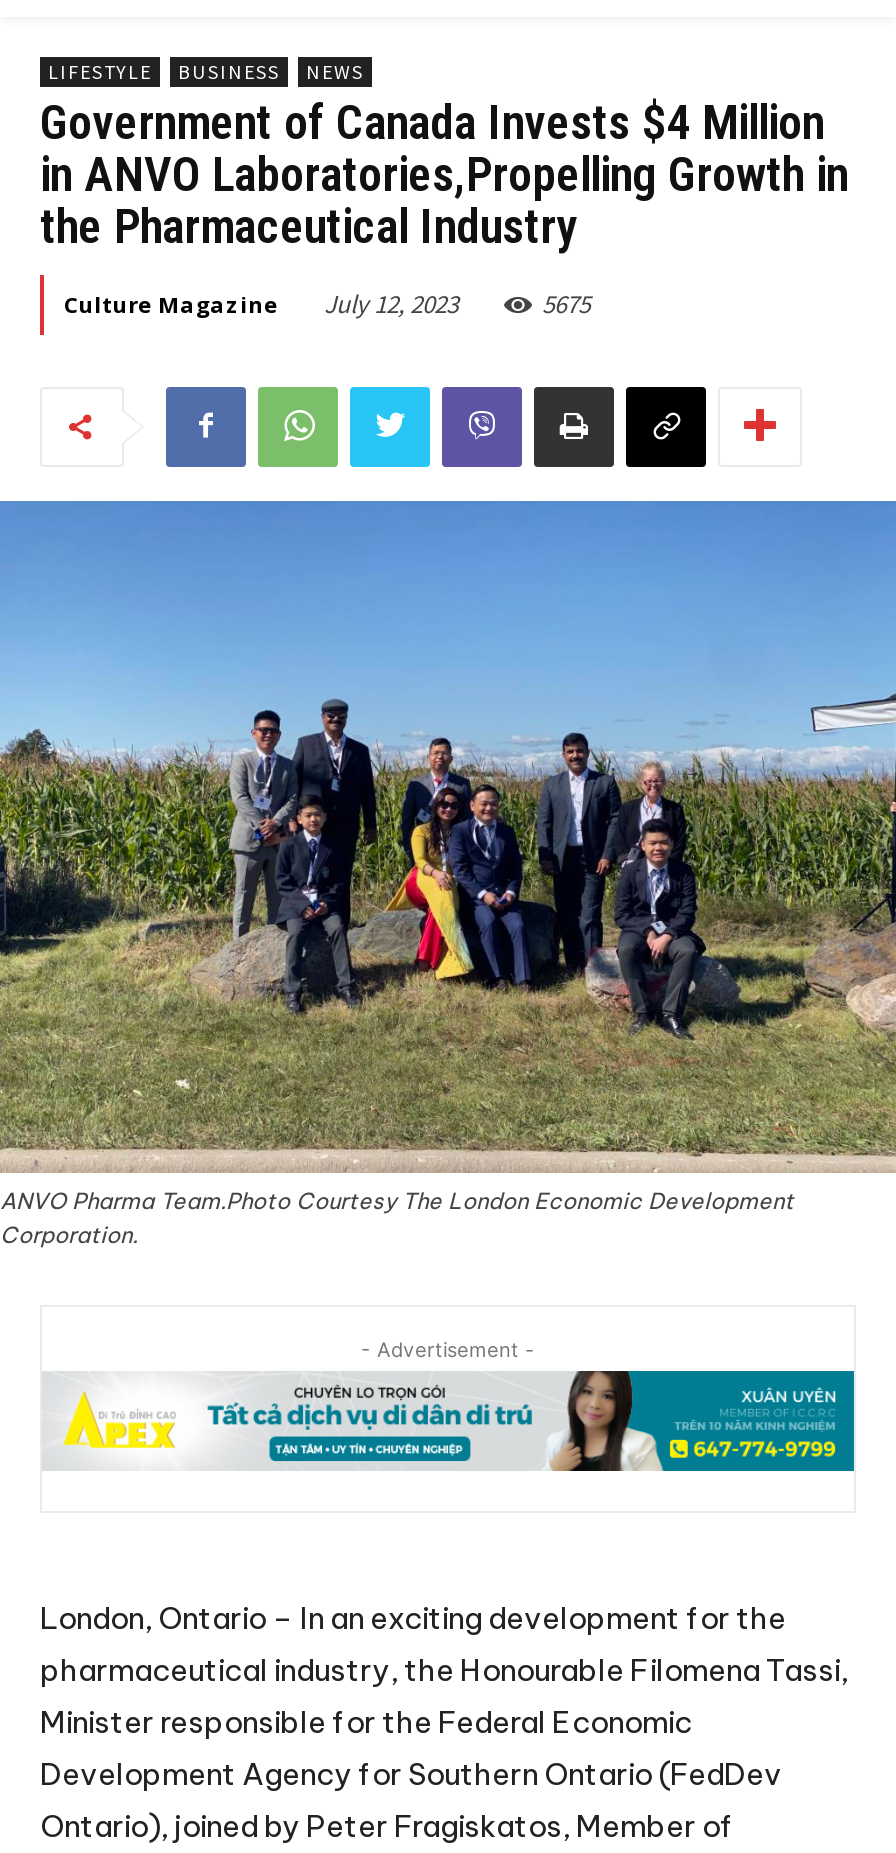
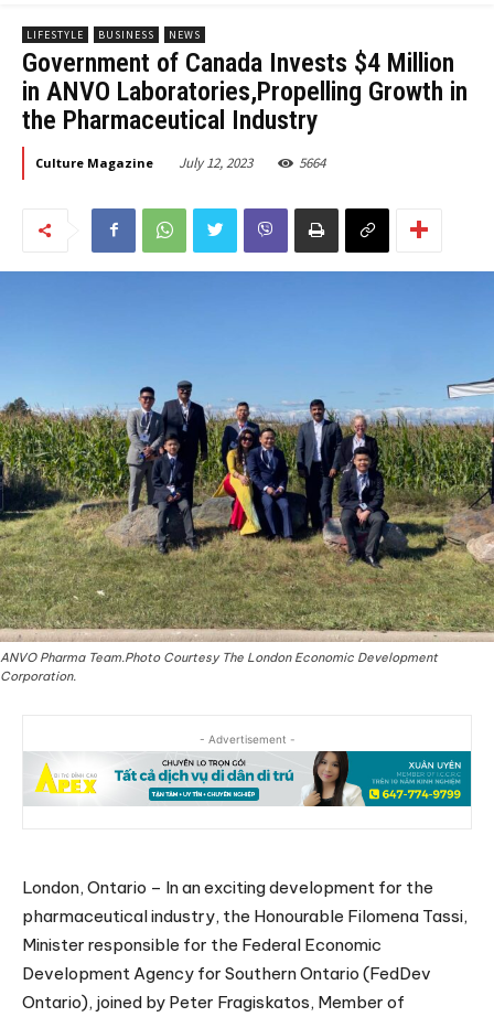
[542,287,590,321] 5675 -> [299,153,325,172] 5664

